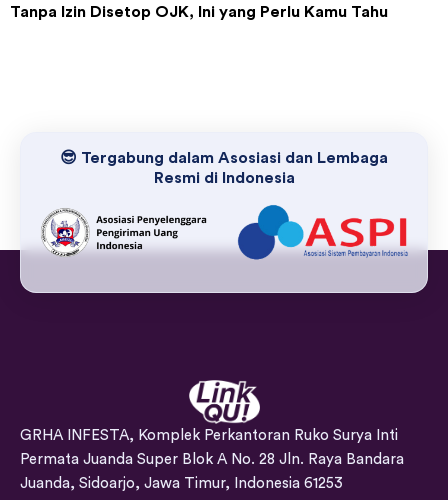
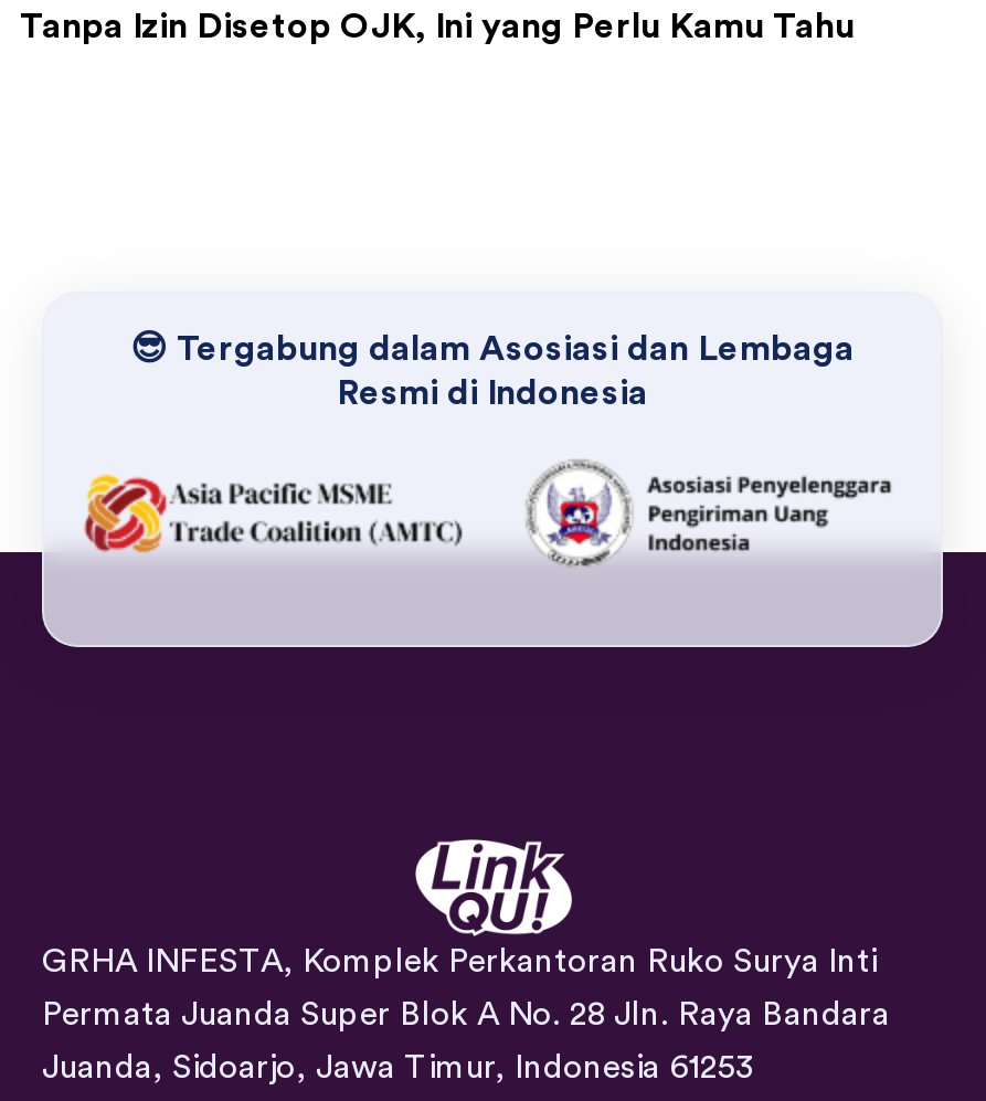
[40,208,210,257] [image] -> [84,462,464,565] [image]
[237,204,408,260] [image] -> [523,453,897,572] [image]

